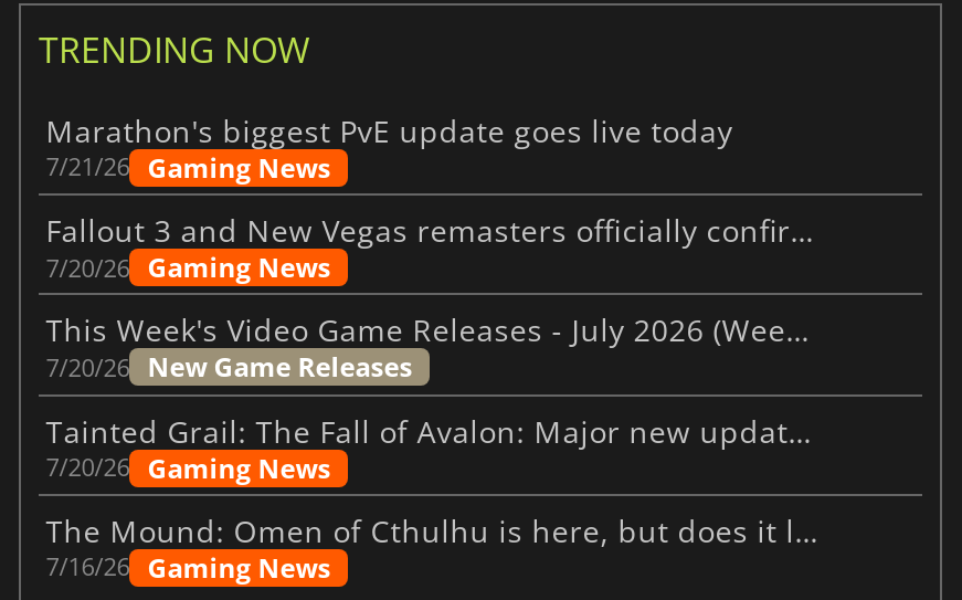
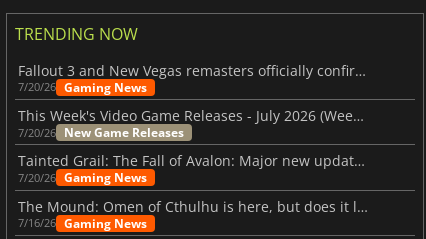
[46,109,733,187] Marathon's biggest PvE update goes live today | 7/21/26 Gaming News -> none

